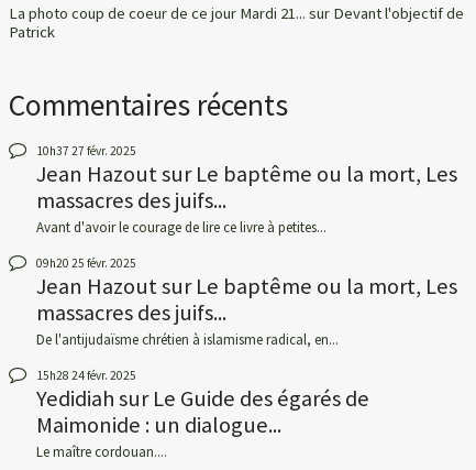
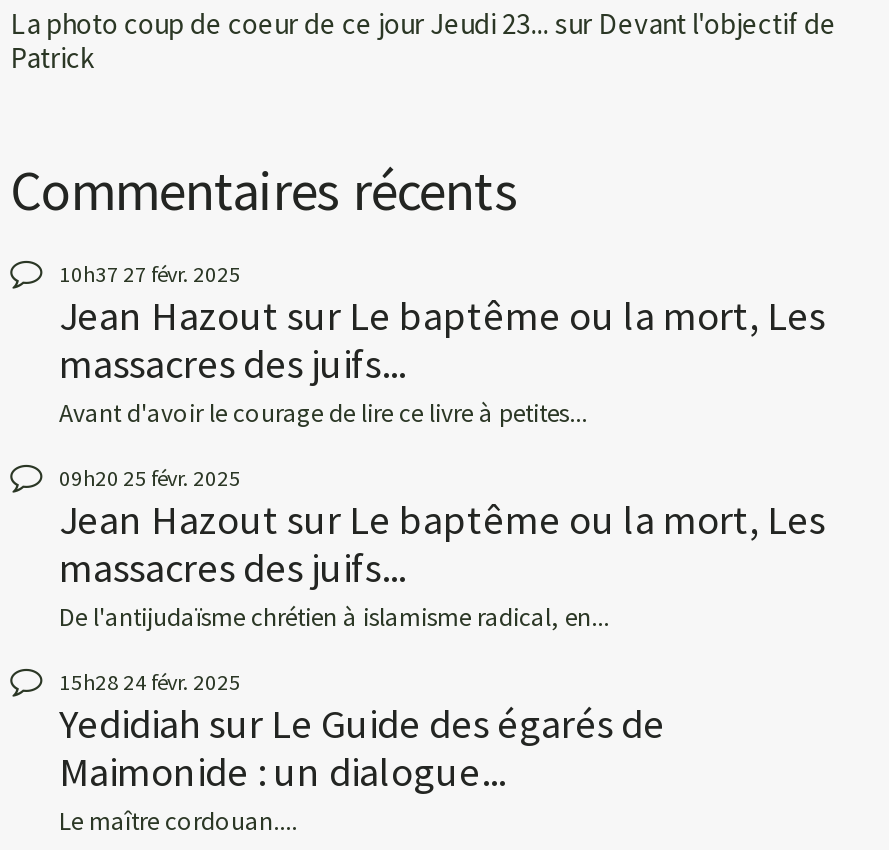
[9,3,464,23] La photo coup de coeur de ce jour Mardi 21... sur Devant l'objectif de -> [10,6,836,42] La photo coup de coeur de ce jour Jeudi 23... sur Devant l'objectif de

